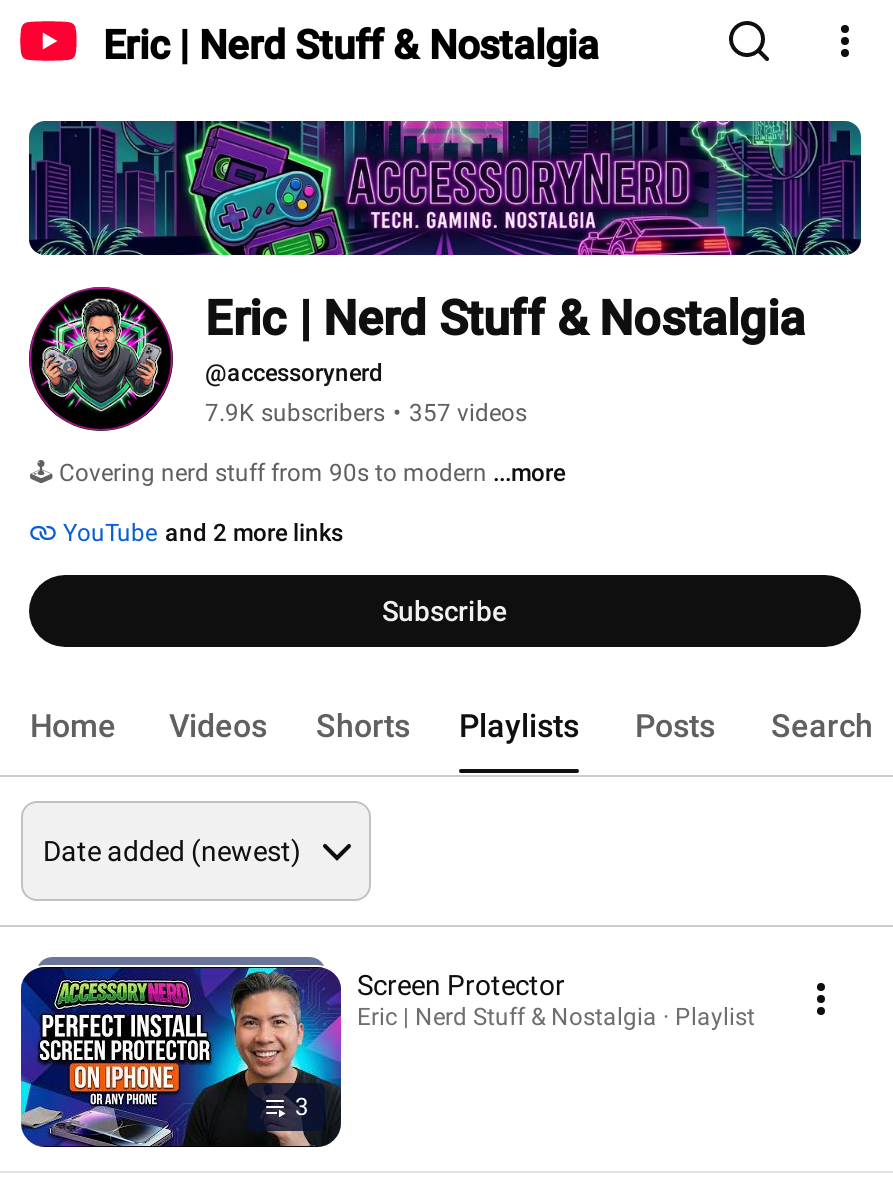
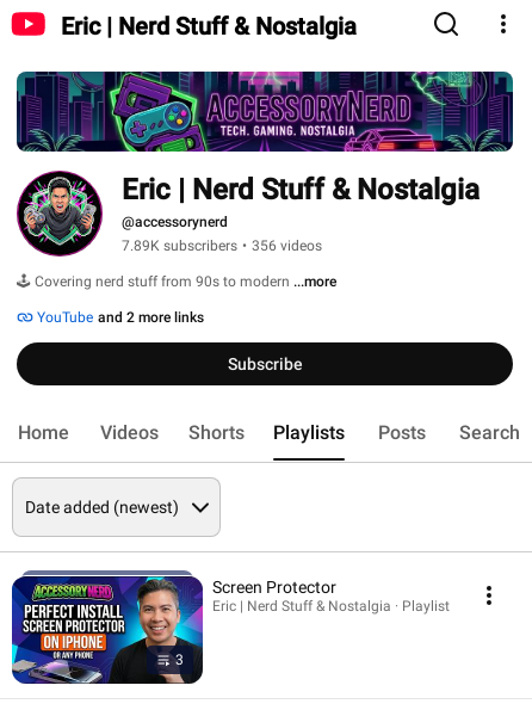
[205,399,527,427] 7.9K subscribers • 357 videos -> [122,237,322,254] 7.89K subscribers • 356 videos

